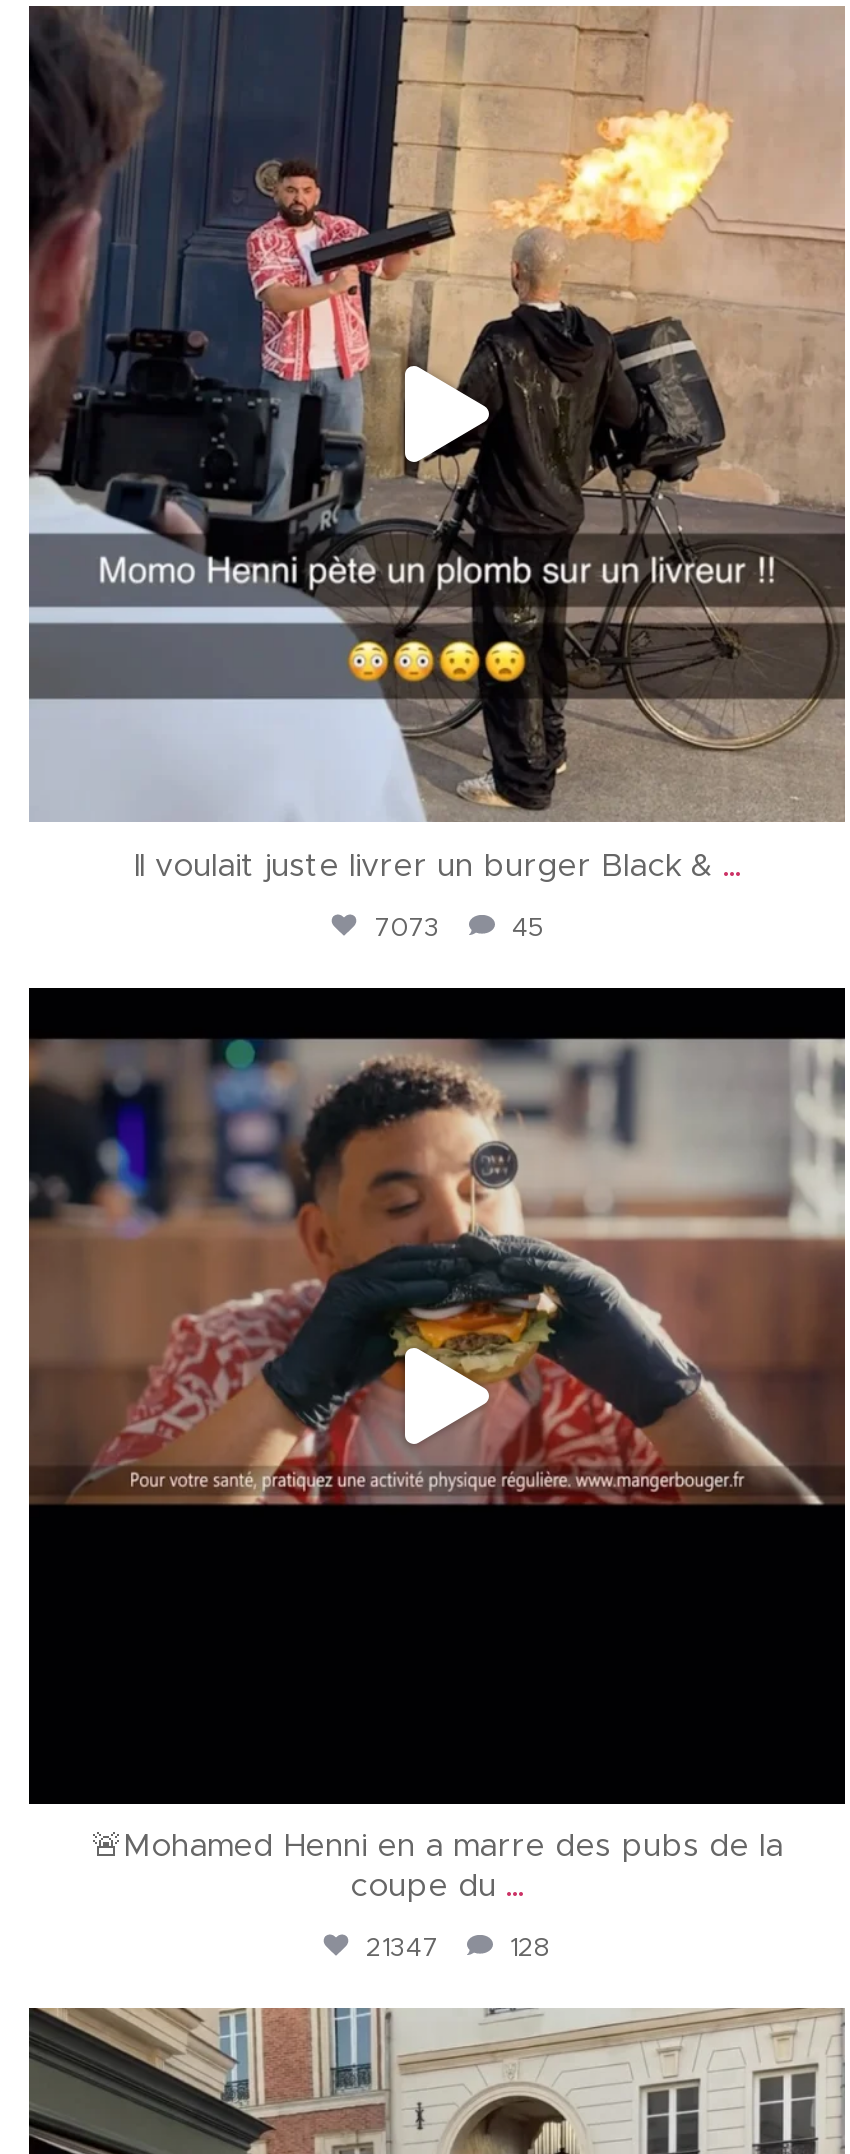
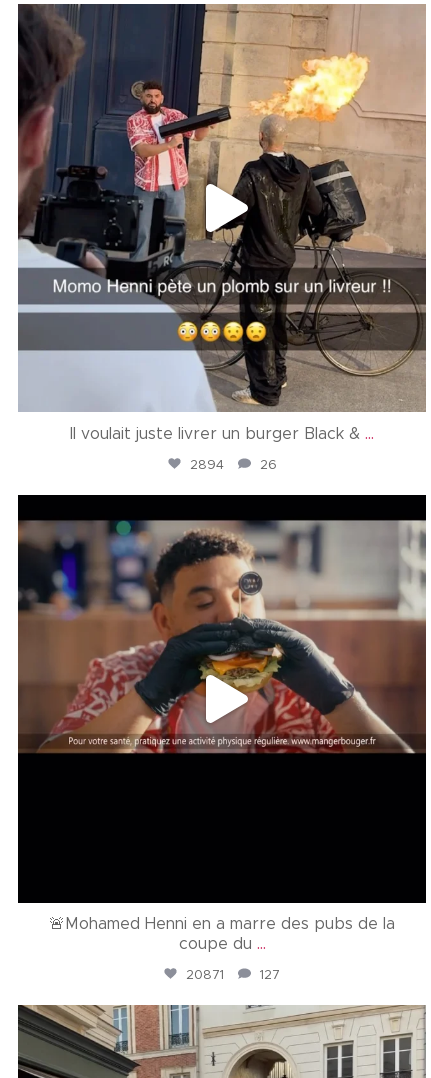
[374,916,448,942] 7073 -> [189,459,227,472] 2894
[512,916,544,942] 45 -> [259,459,276,472] 26
[366,1936,446,1962] 21347 -> [186,969,228,982] 20871
[510,1936,552,1962] 128 -> [260,969,280,982] 127

